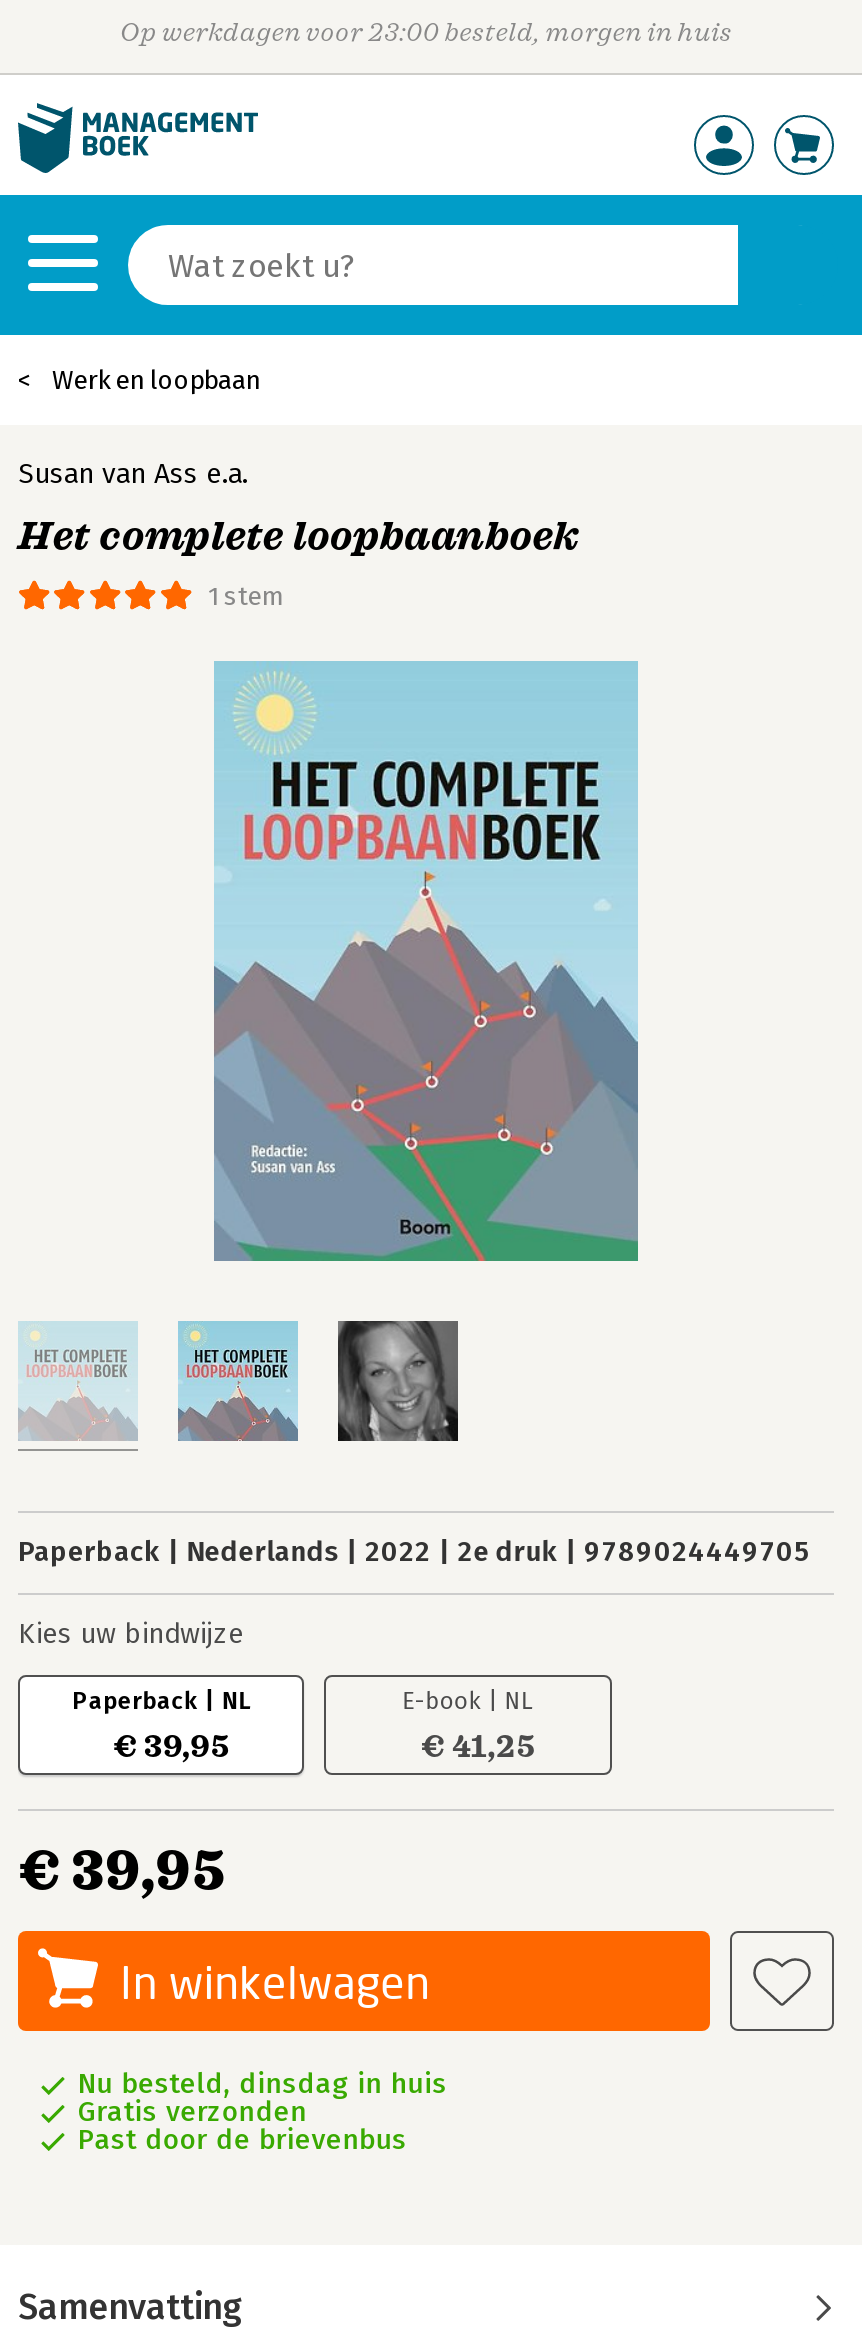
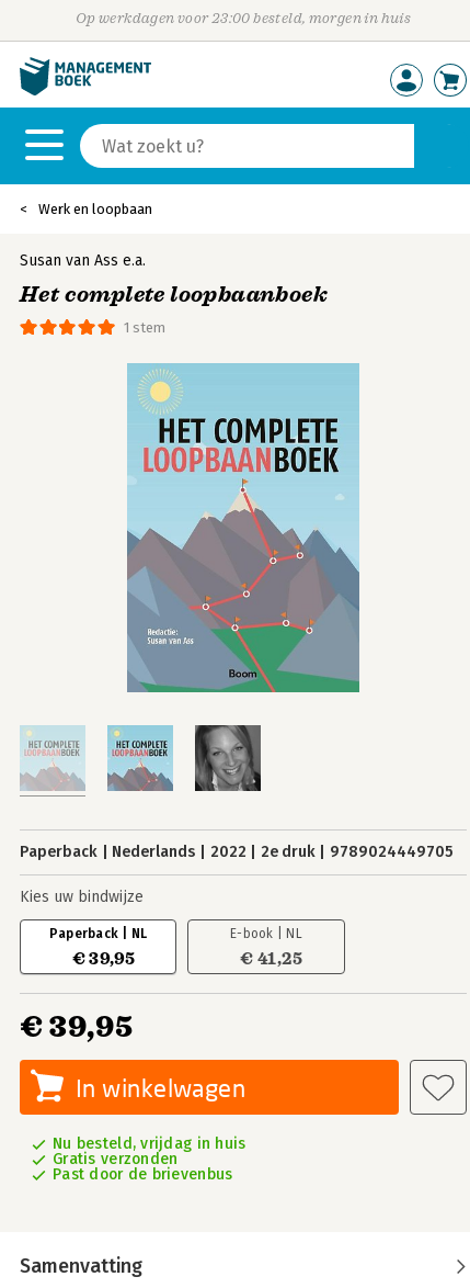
[78,2067,447,2101] Nu besteld, dinsdag in huis -> [53,1134,246,1153] Nu besteld, vrijdag in huis

